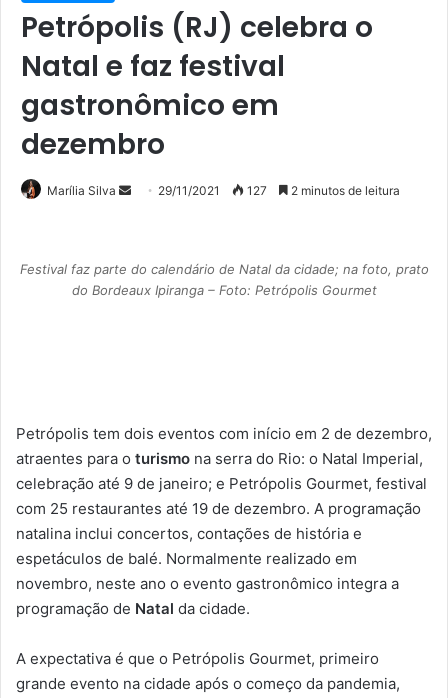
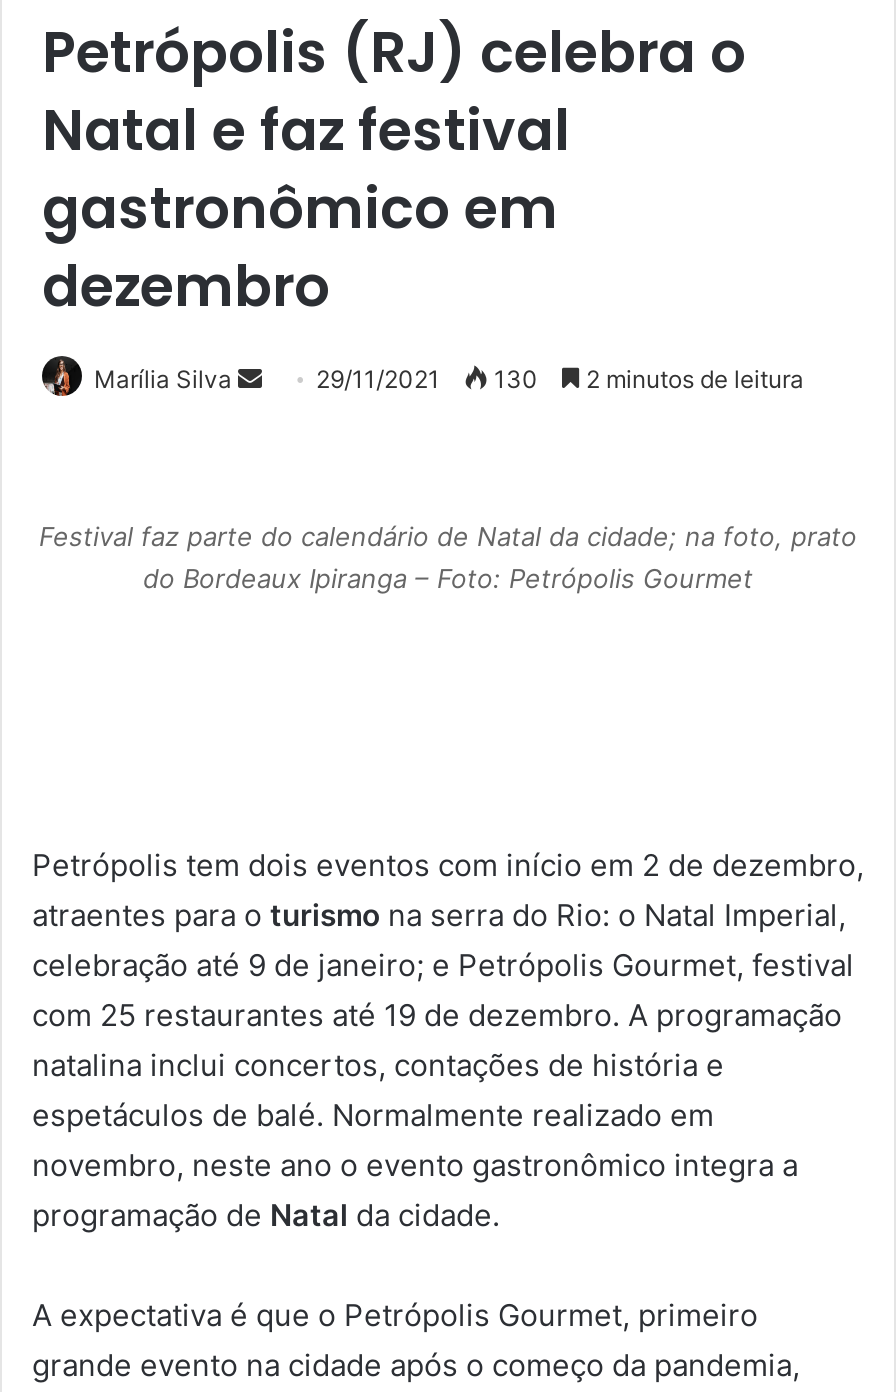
[244,183,267,198] 127 -> [488,364,538,394] 130

